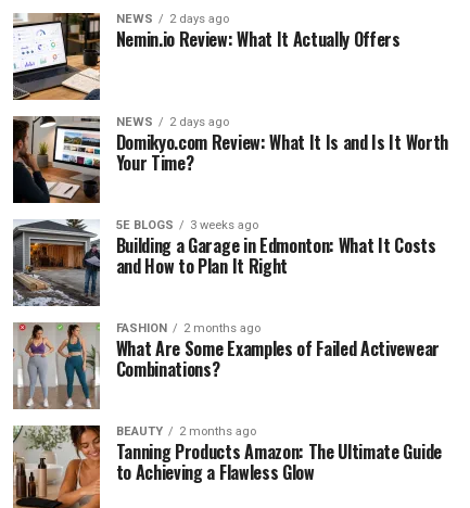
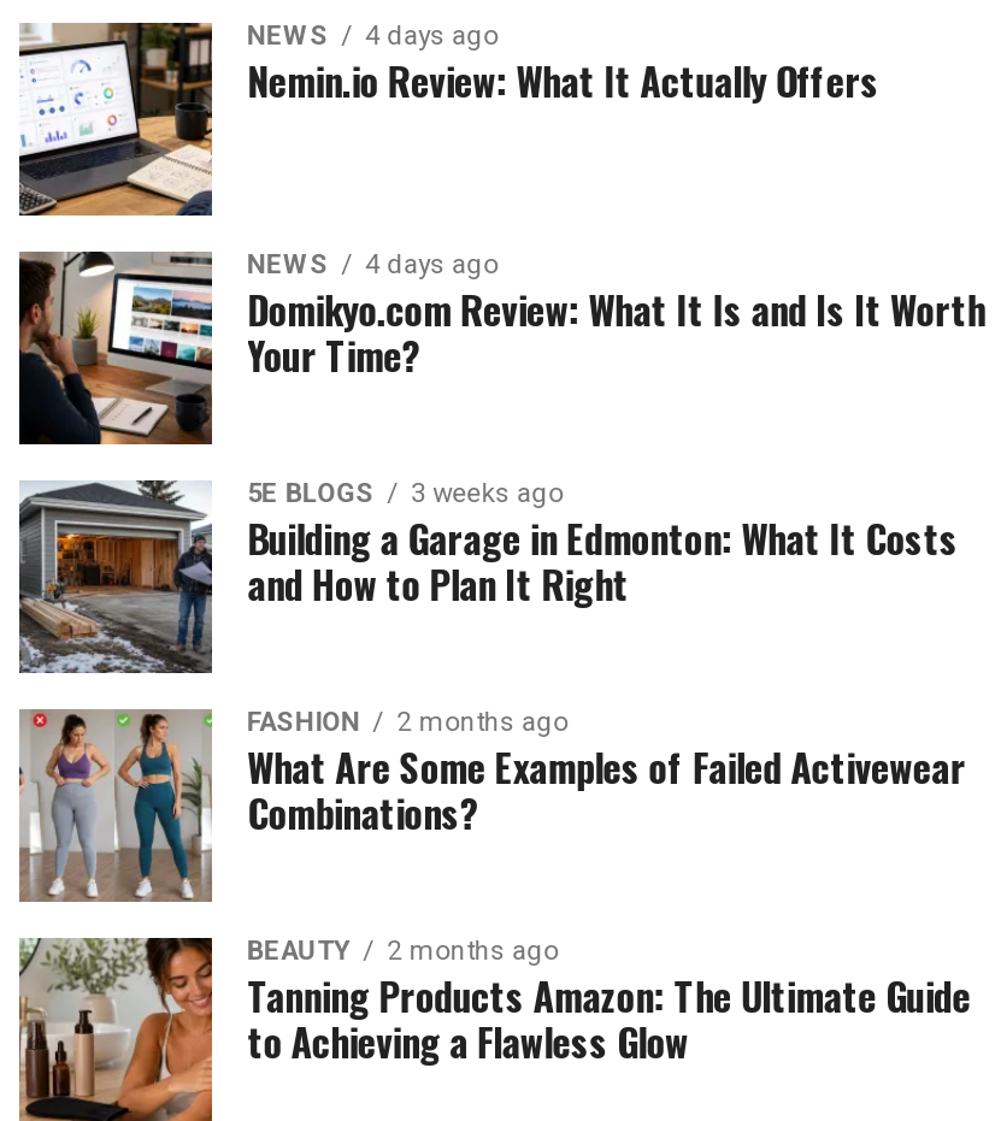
[116,12,229,26] NEWS 2 days ago -> [247,20,498,52] NEWS 4 days ago
[116,115,229,129] NEWS 2 days ago -> [247,249,498,281] NEWS 4 days ago

